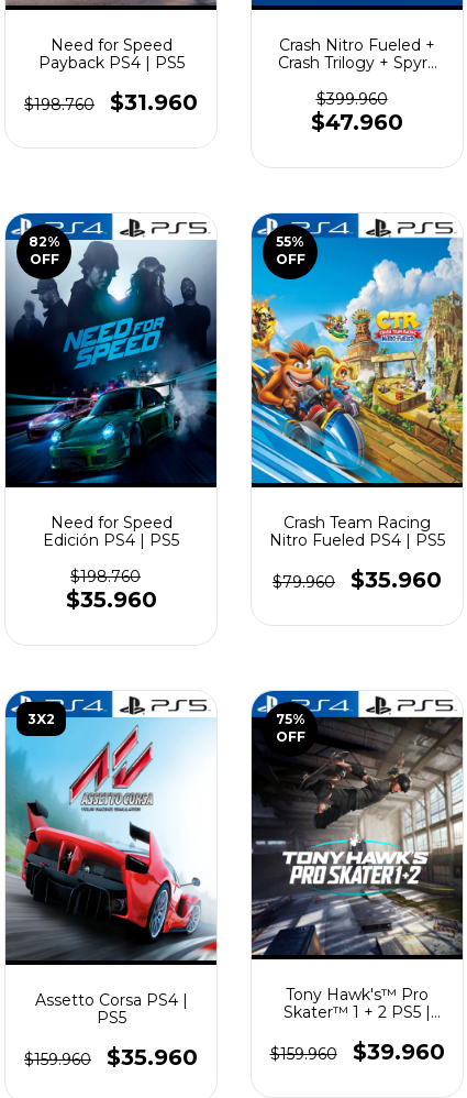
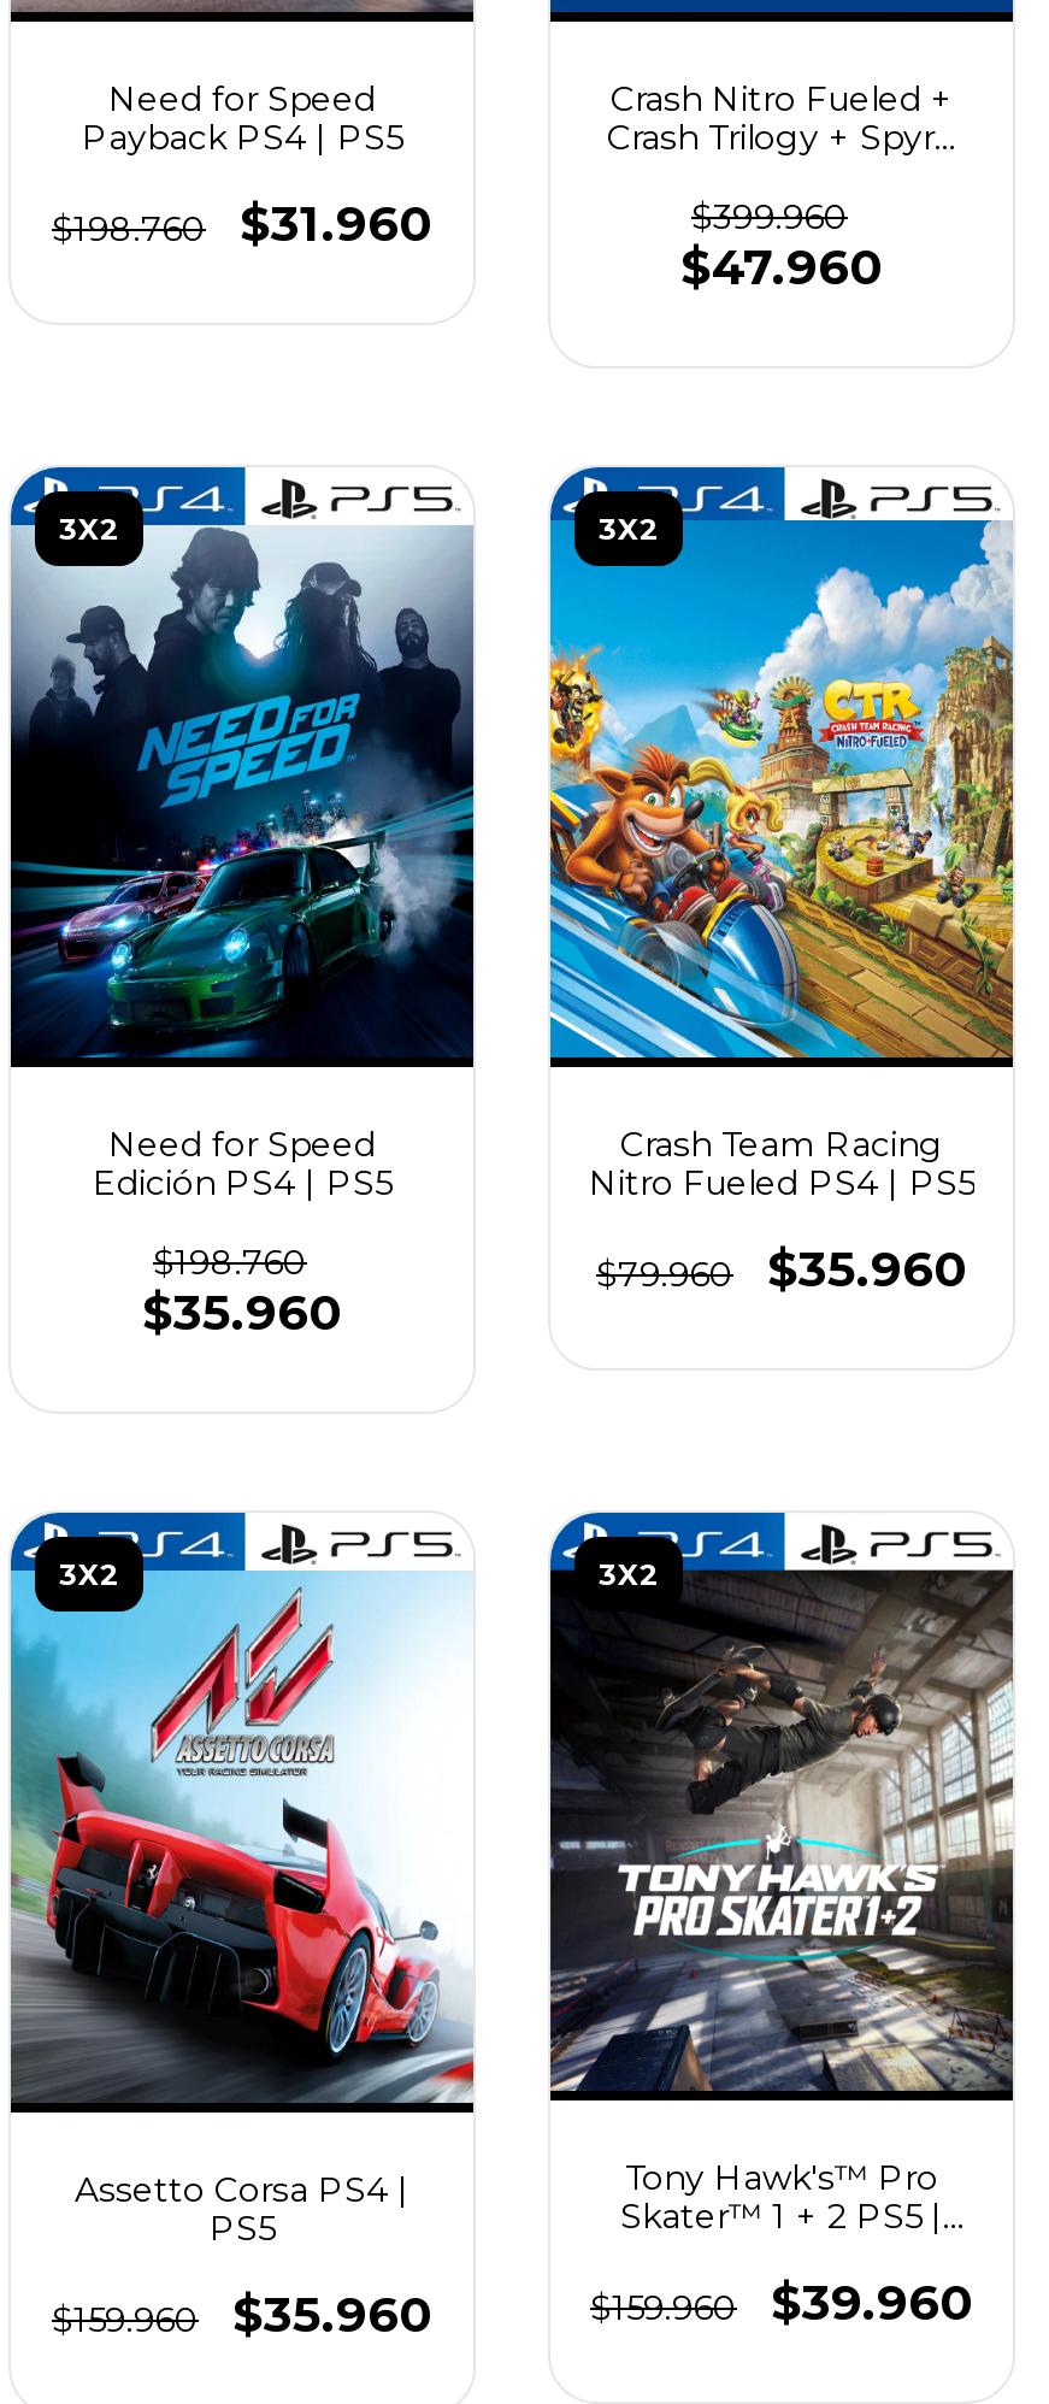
[28,234,60,268] 82% | OFF -> [59,512,119,548] 3X2
[275,234,305,268] 55% | OFF -> [599,512,659,548] 3X2
[275,711,305,745] 75% | OFF -> [599,1557,659,1593] 3X2

